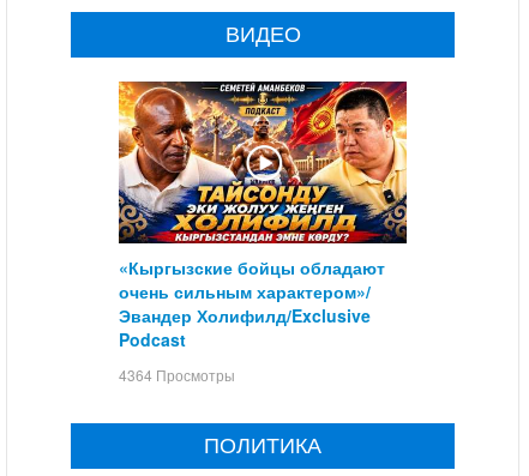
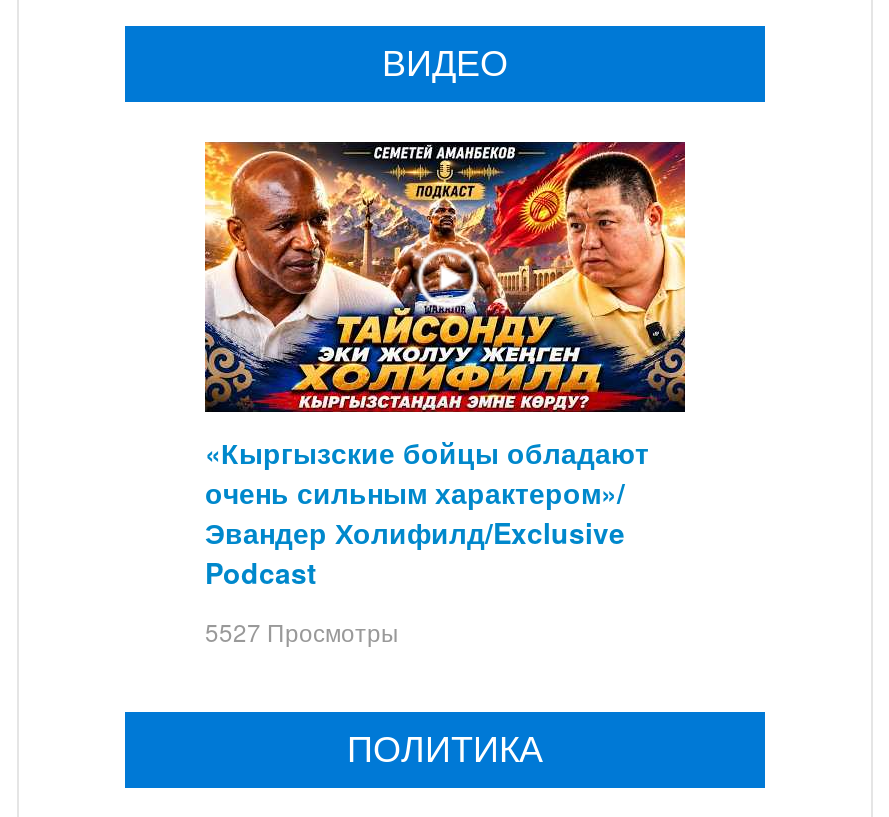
[119,364,235,385] 4364 Просмотры -> [205,614,399,648] 5527 Просмотры

